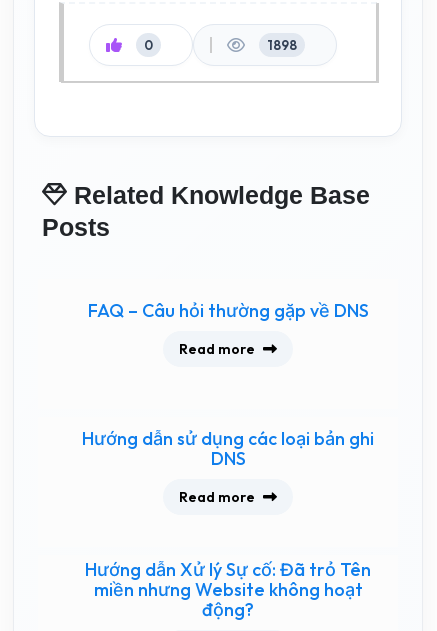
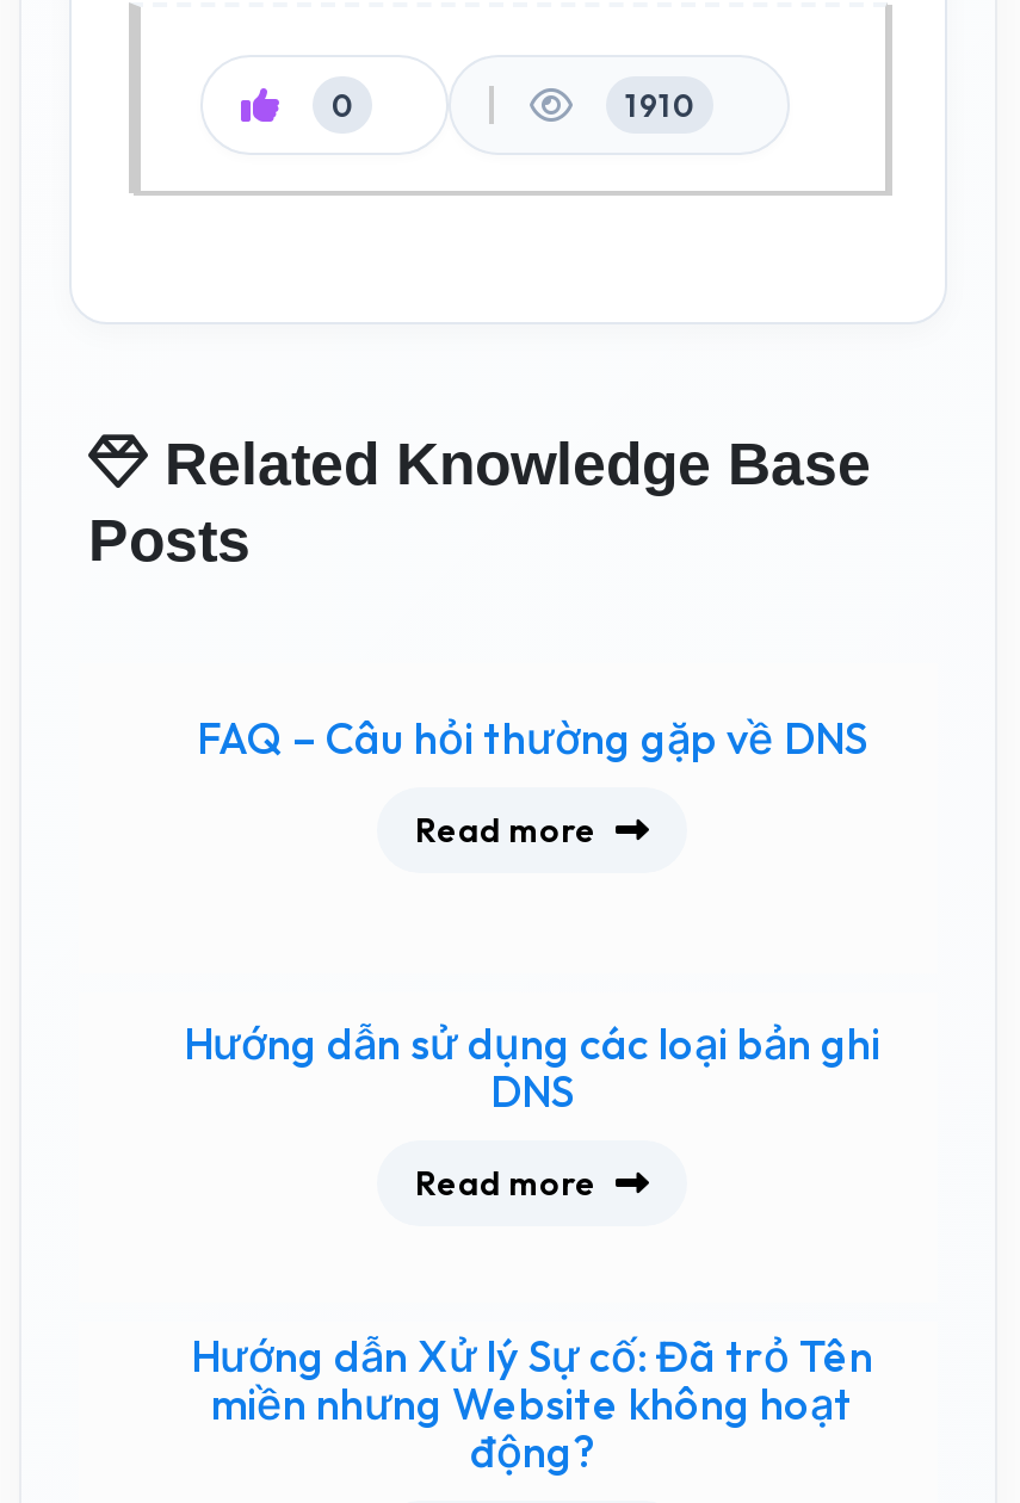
[267,37,297,53] 1898 -> [625,86,694,124] 1910

